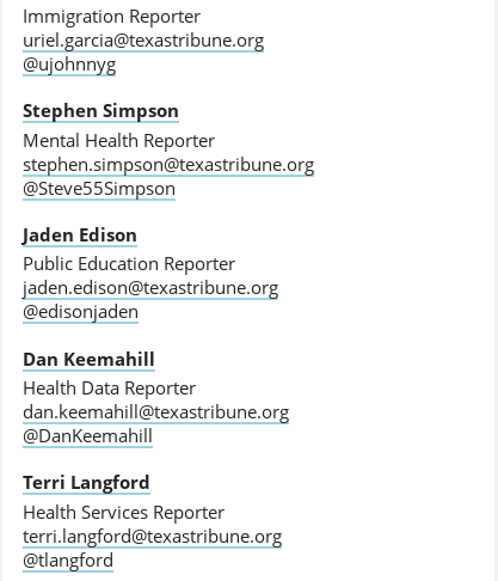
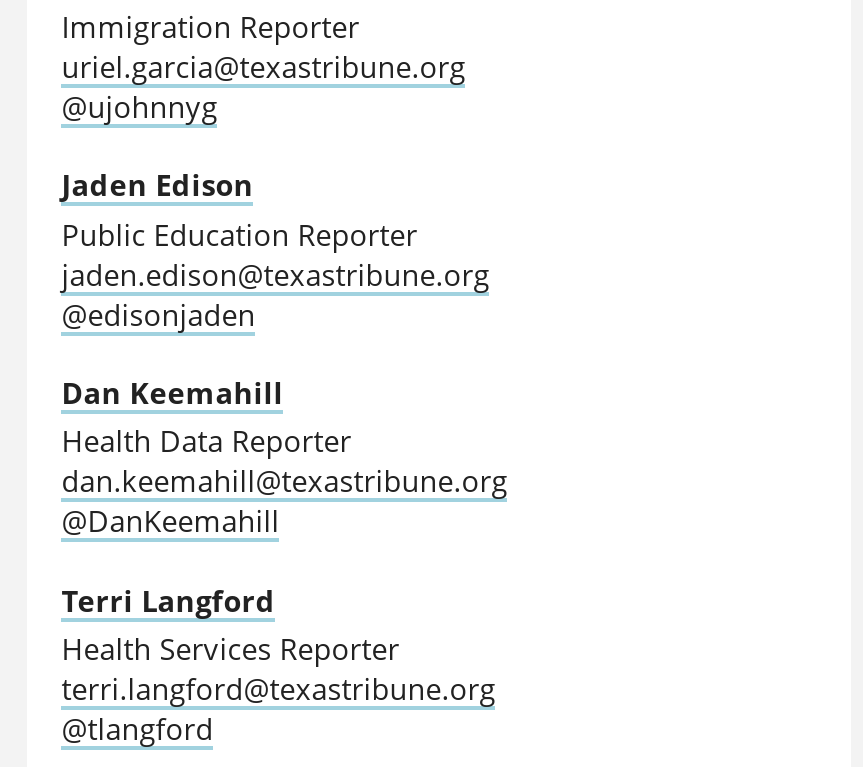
[23,99,314,199] Stephen Simpson | Mental Health Reporter | stephen.simpson@texastribune.org | @Steve55Simpson -> none

